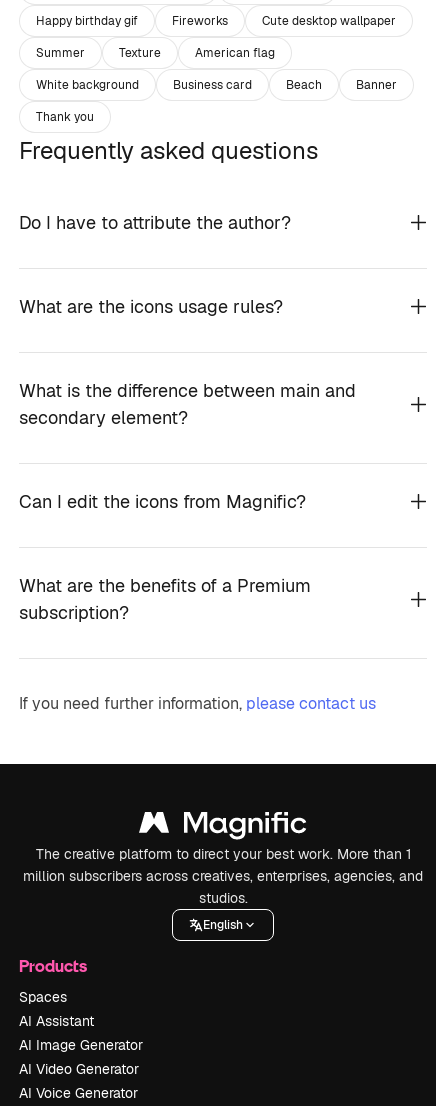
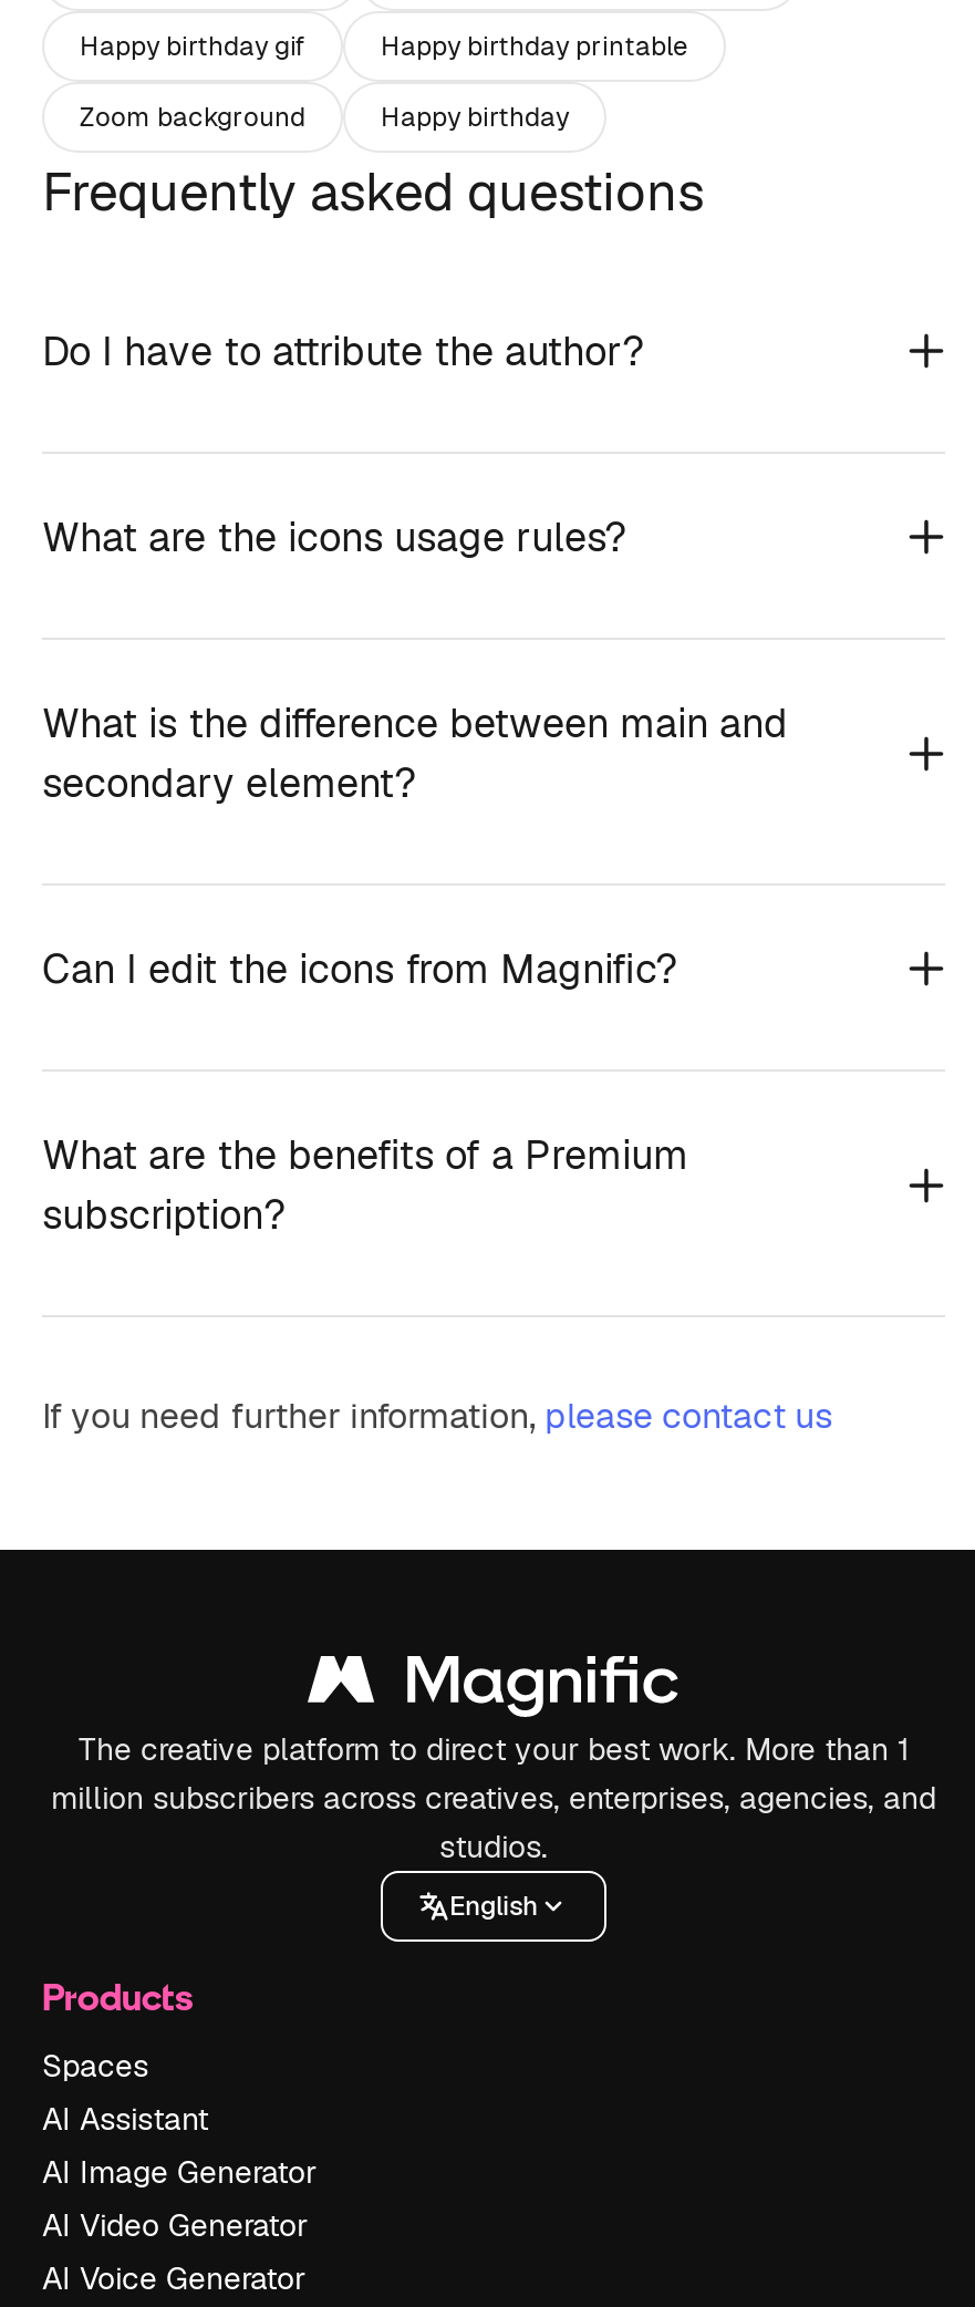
[36,12,397,124] Fireworks | Cute desktop wallpaper | Summer | Texture | American flag | White background | Business card | Beach | Banner | Thank you -> [80,28,688,134] Happy birthday printable | Zoom background | Happy birthday

